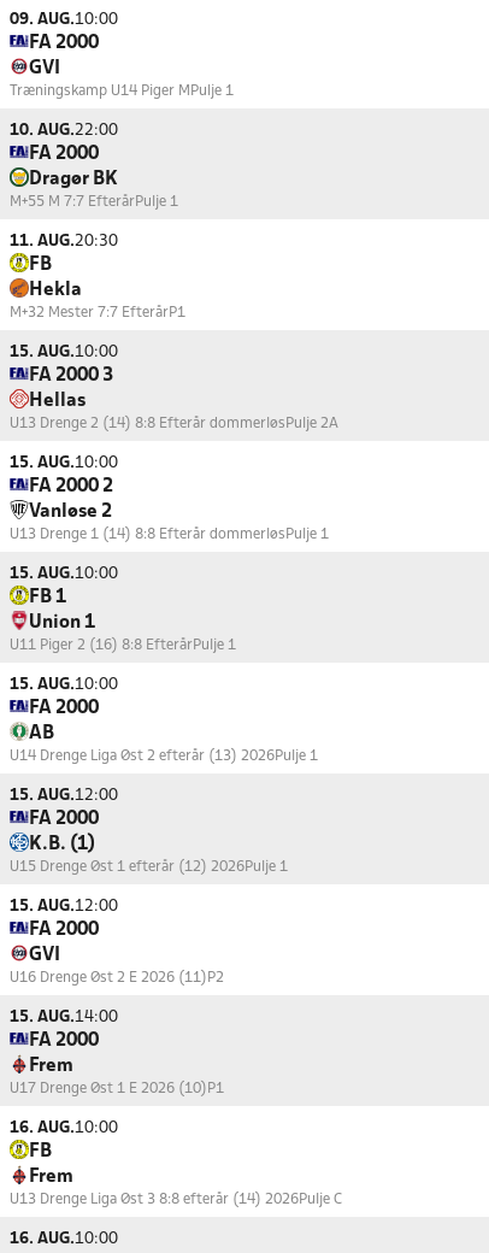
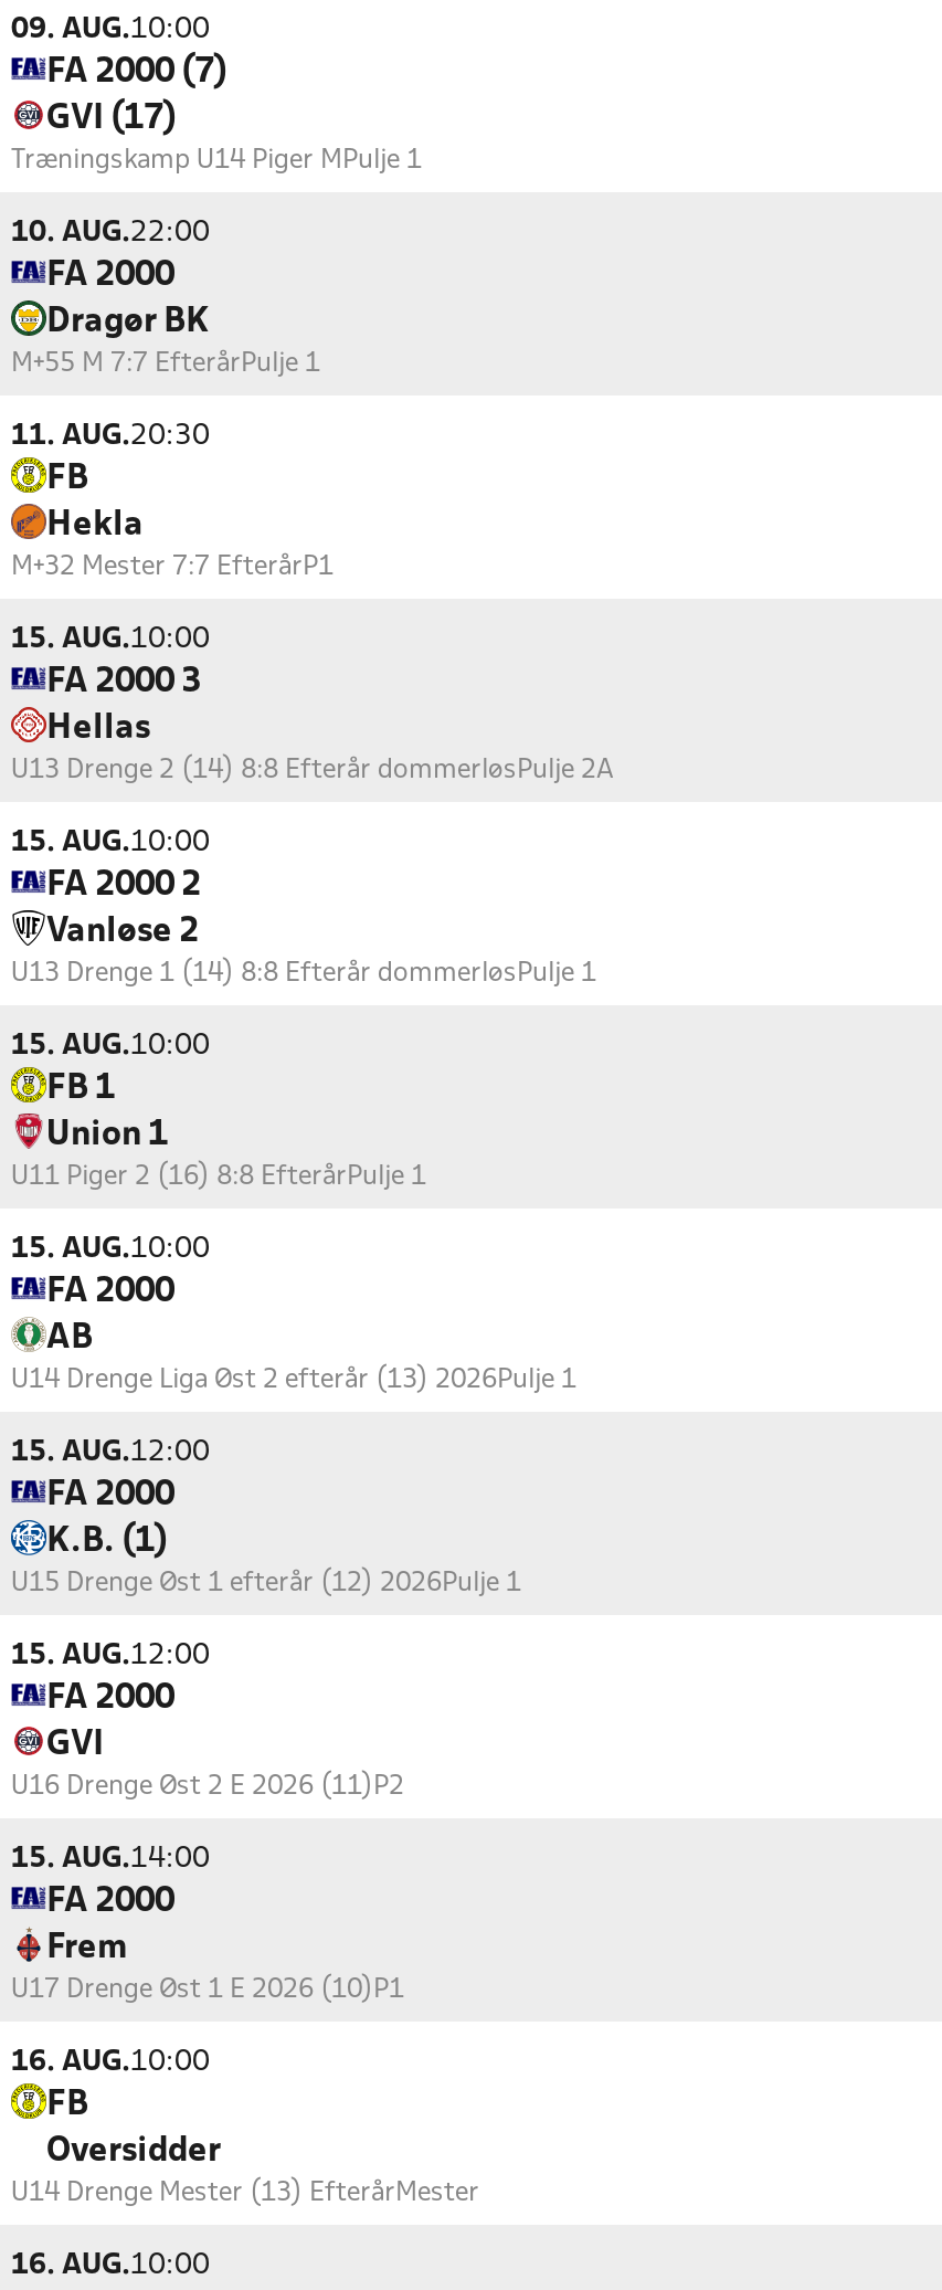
[29,35,99,52] FA 2000 -> [46,57,227,88] FA 2000 (7)
[29,60,60,77] GVI -> [46,104,177,135] GVI (17)
[10,1169,342,1206] Frem | U13 Drenge Liga Øst 3 8:8 efterår (14) 2026Pulje C -> [11,2136,479,2205] Oversidder | U14 Drenge Mester (13) EfterårMester

